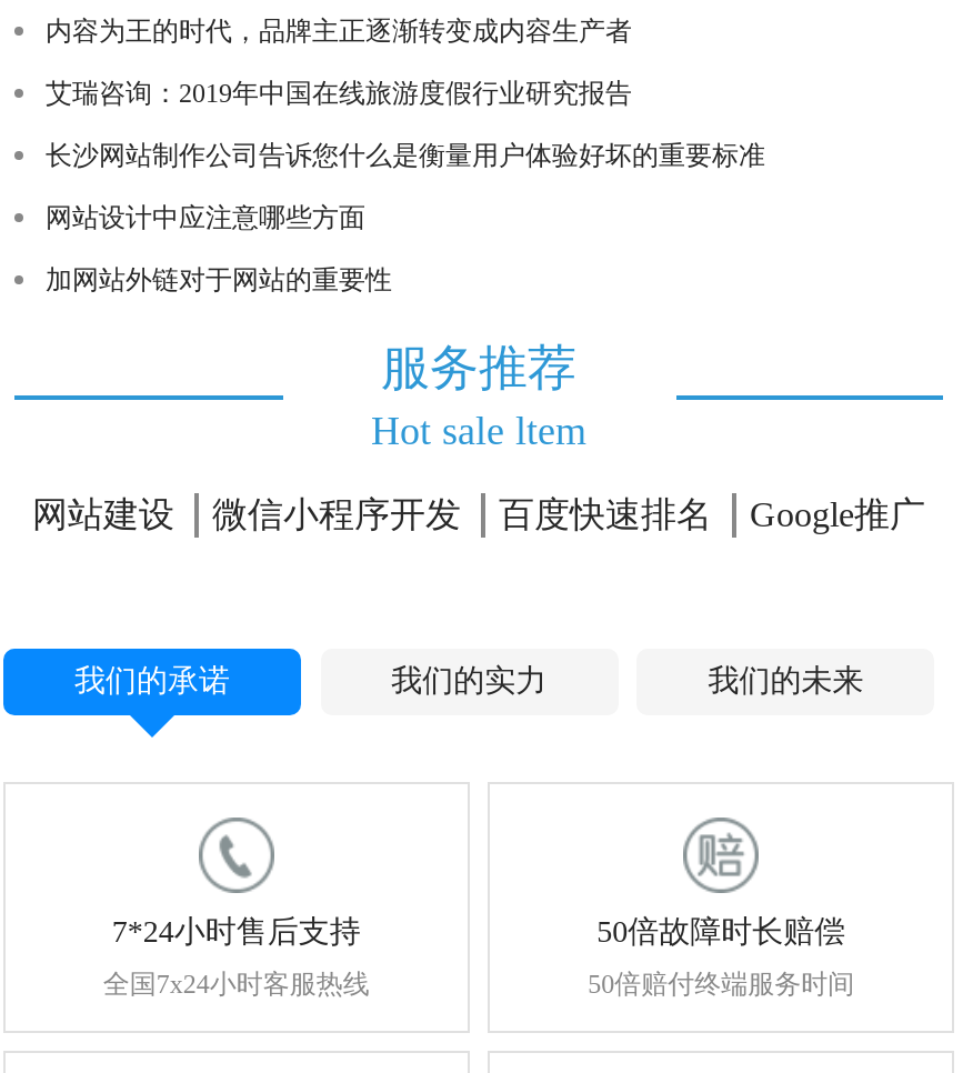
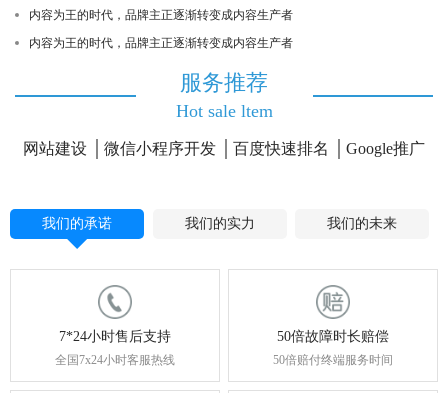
[46,77,765,295] 艾瑞咨询：2019年中国在线旅游度假行业研究报告 | 长沙网站制作公司告诉您什么是衡量用户体验好坏的重要标准 | 网站设计中应注意哪些方面 | 加网站外链对于网站的重要性 -> [29,36,293,50] 内容为王的时代，品牌主正逐渐转变成内容生产者

